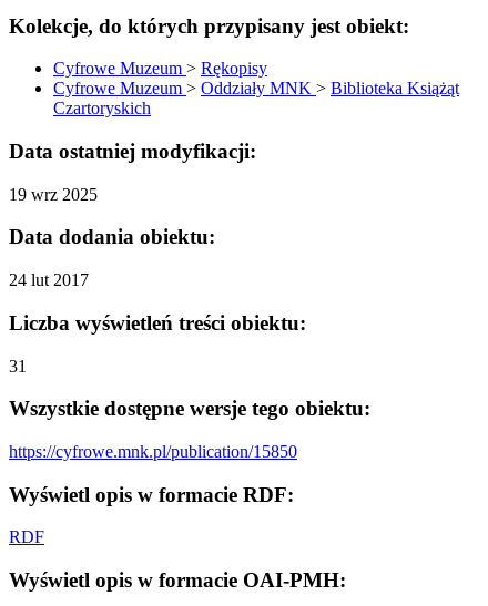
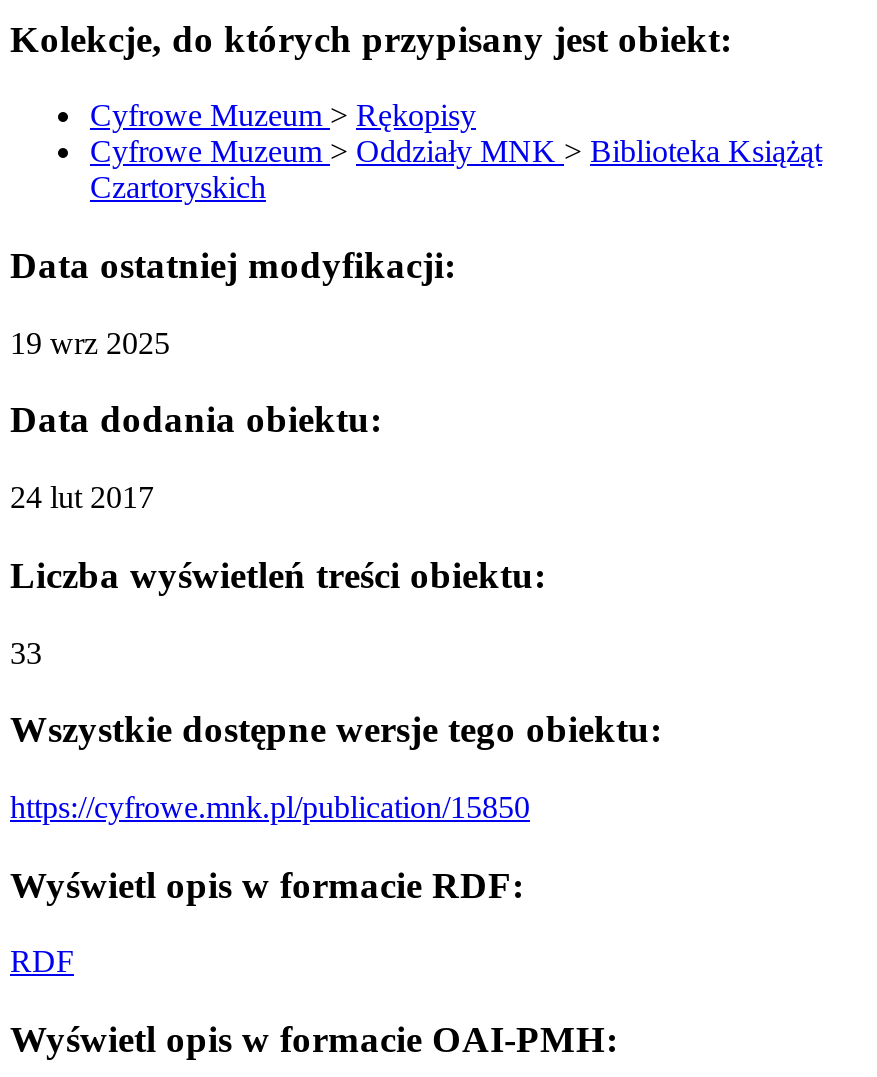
[9,356,27,375] 31 -> [10,635,42,669] 33

